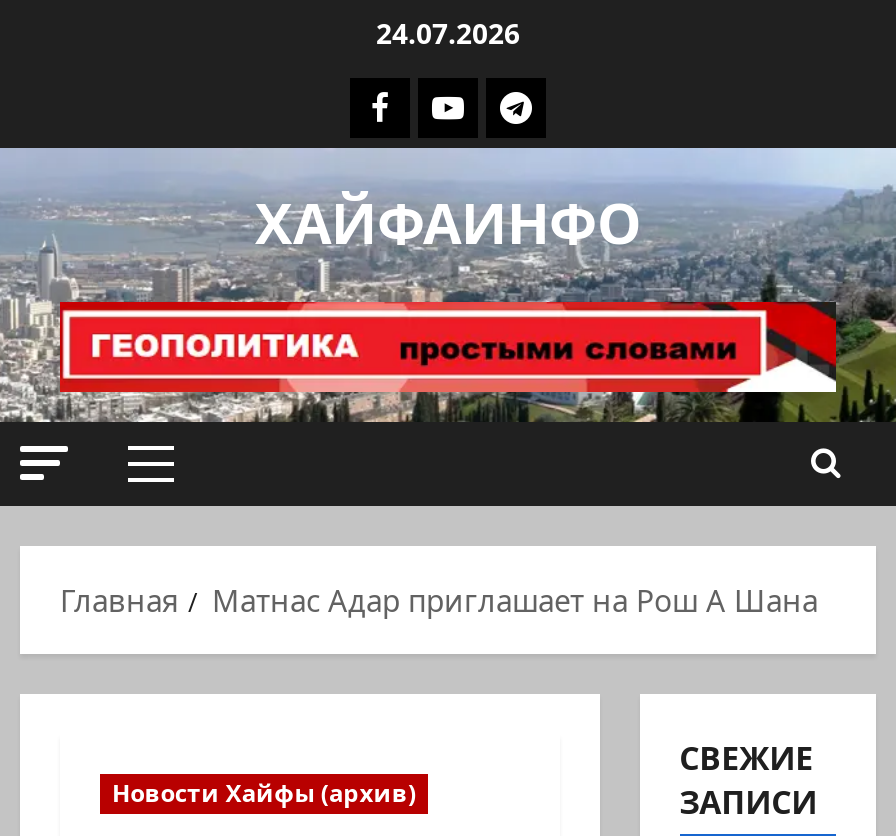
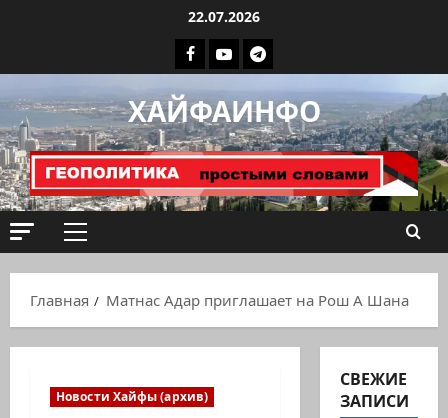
[376,14,520,52] 24.07.2026 -> [188,7,260,26] 22.07.2026

